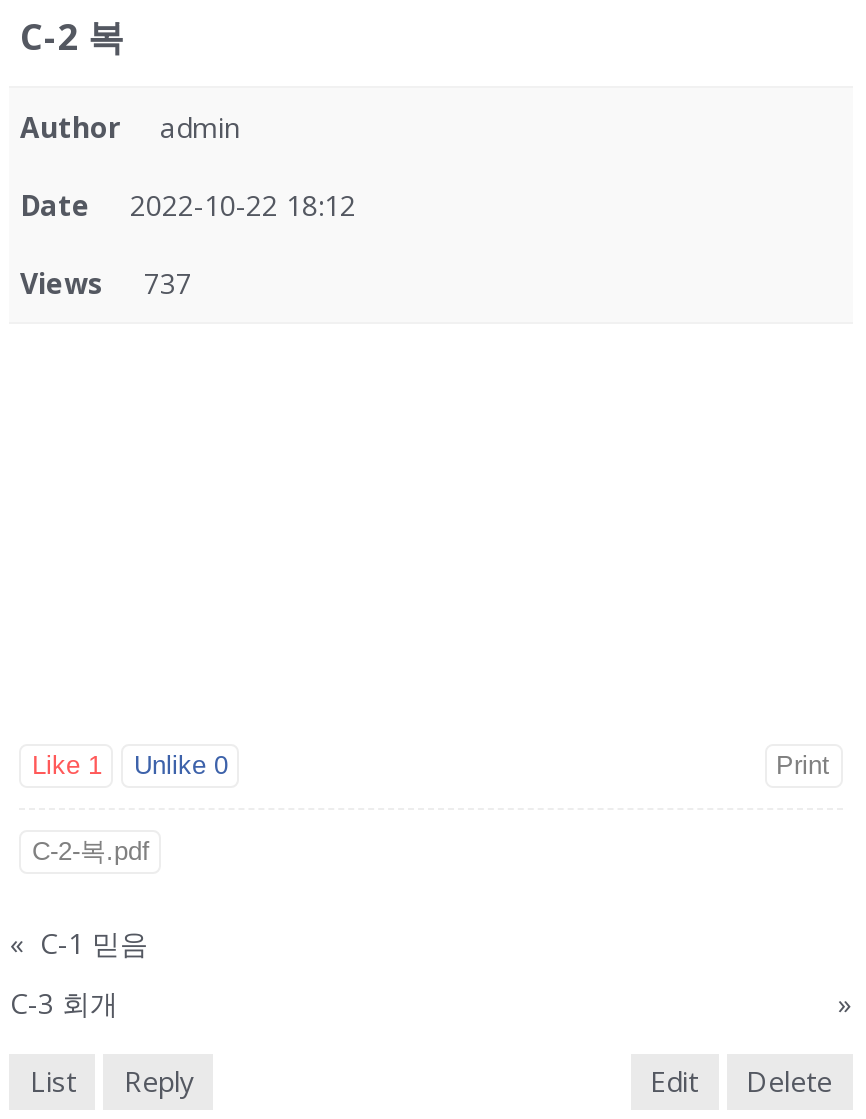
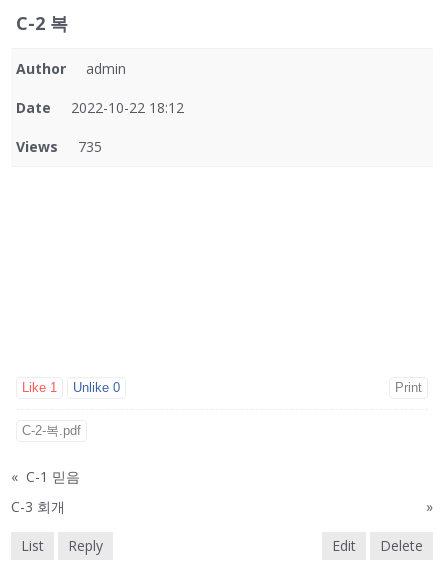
[20,264,192,302] Views 737 -> [16,137,102,156] Views 735

